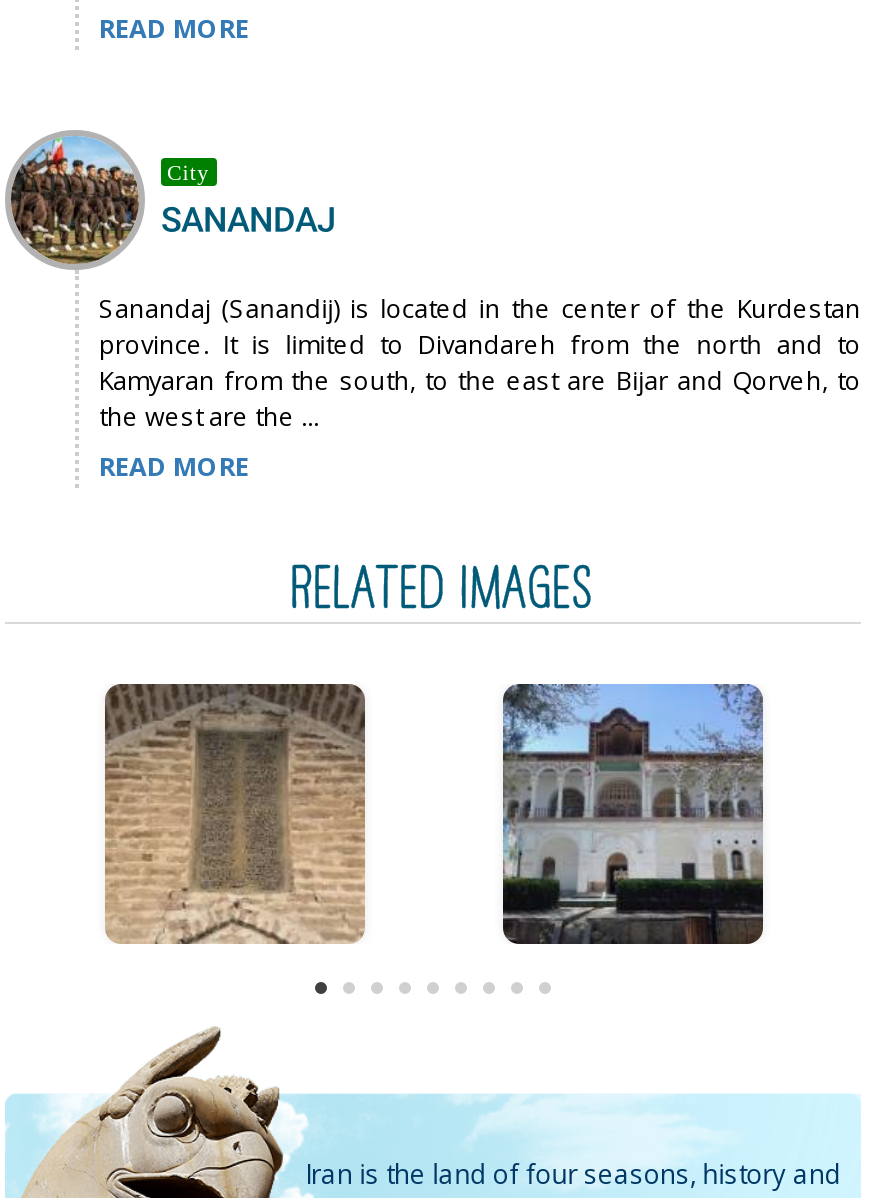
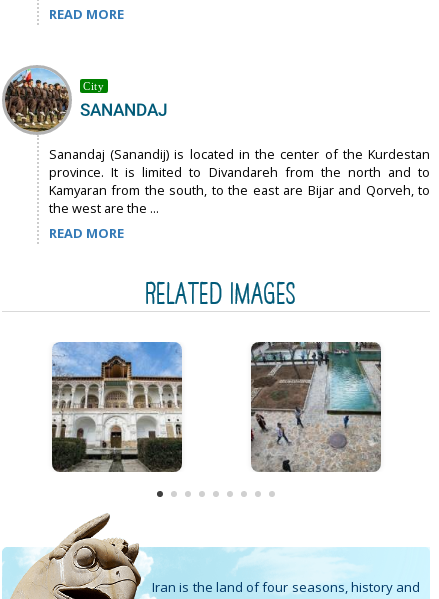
[103,682,367,944] [image] -> [51,341,183,472] [image]
[501,682,765,946] [image] -> [250,341,382,473] [image]

